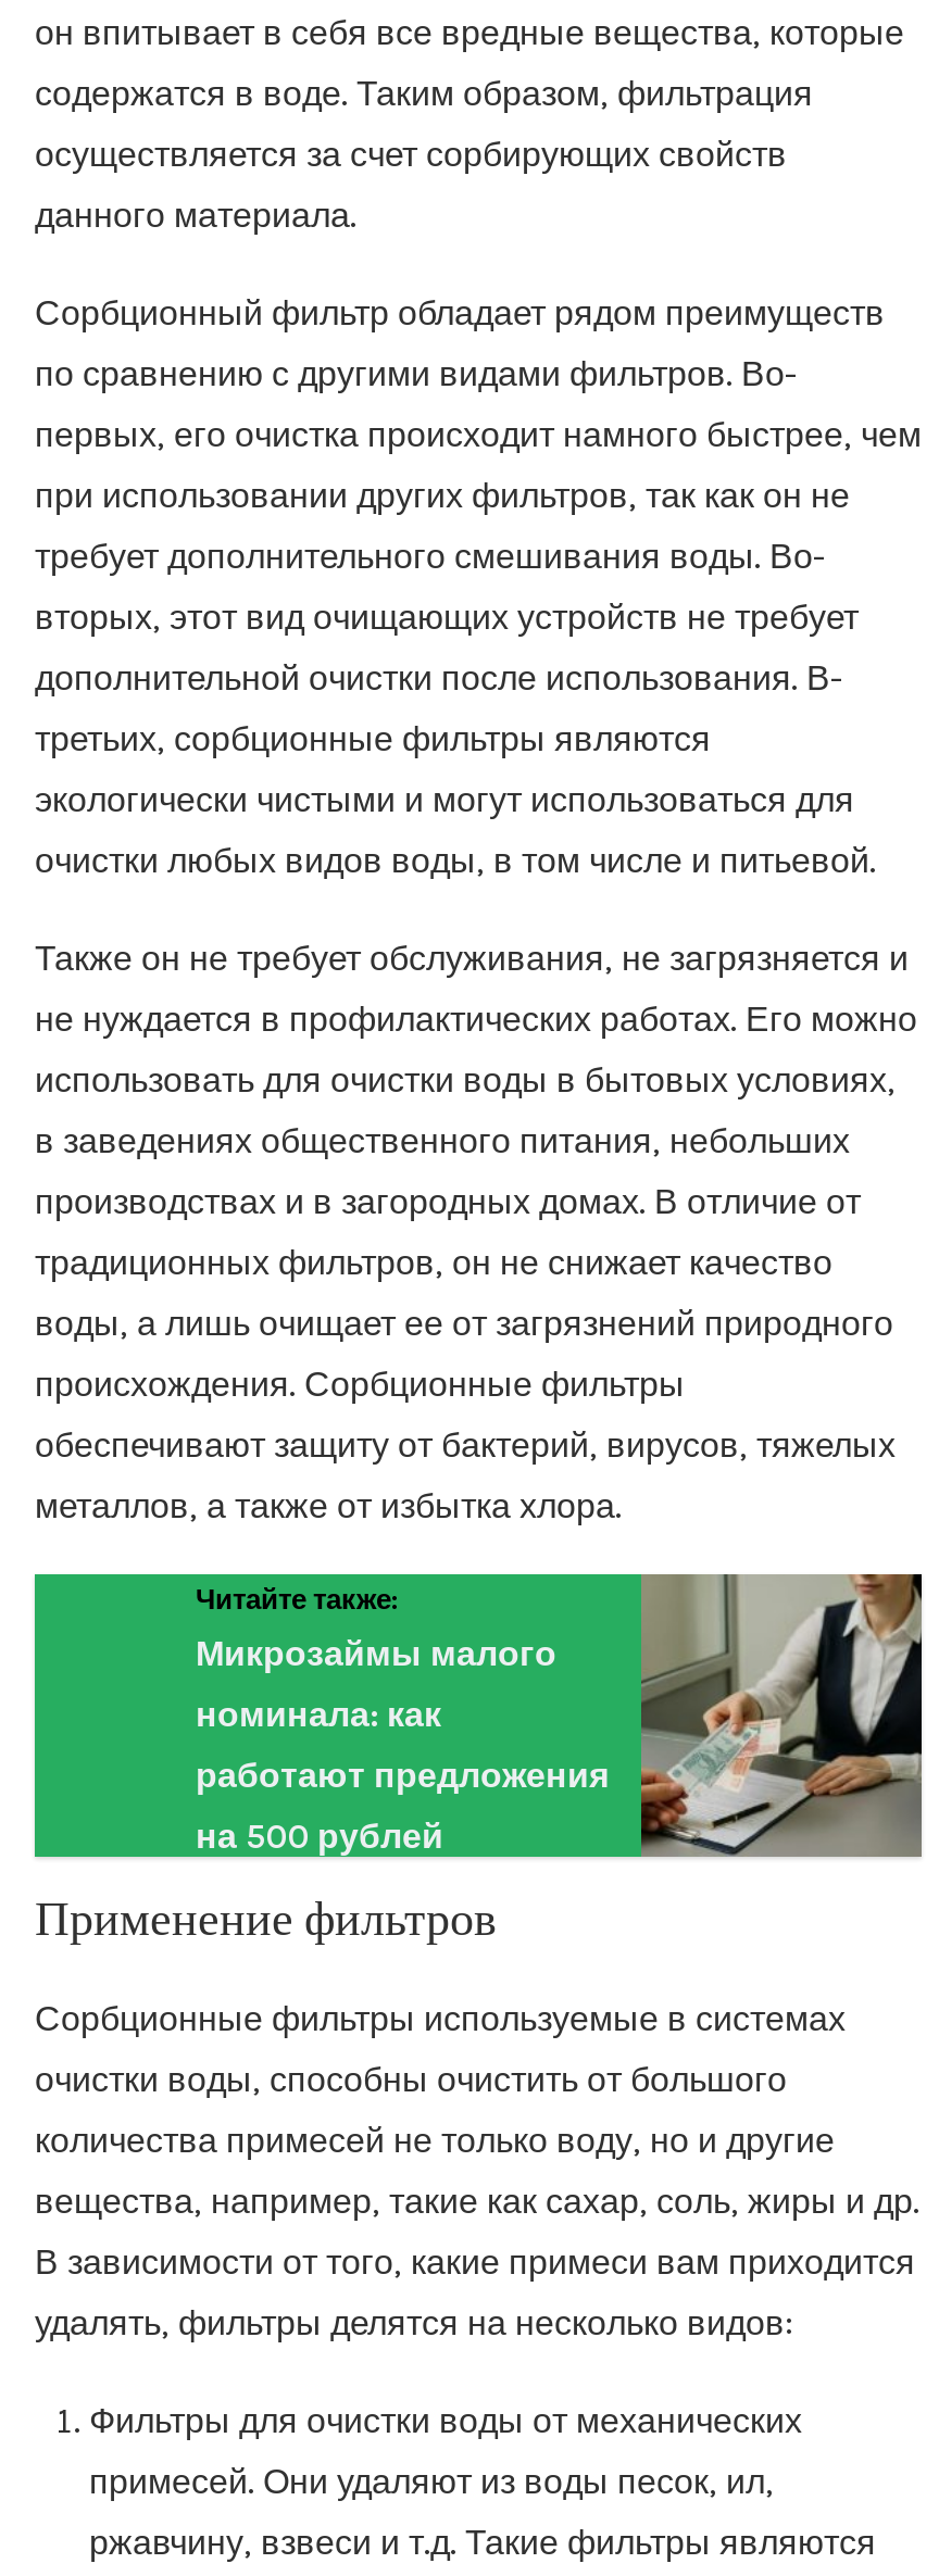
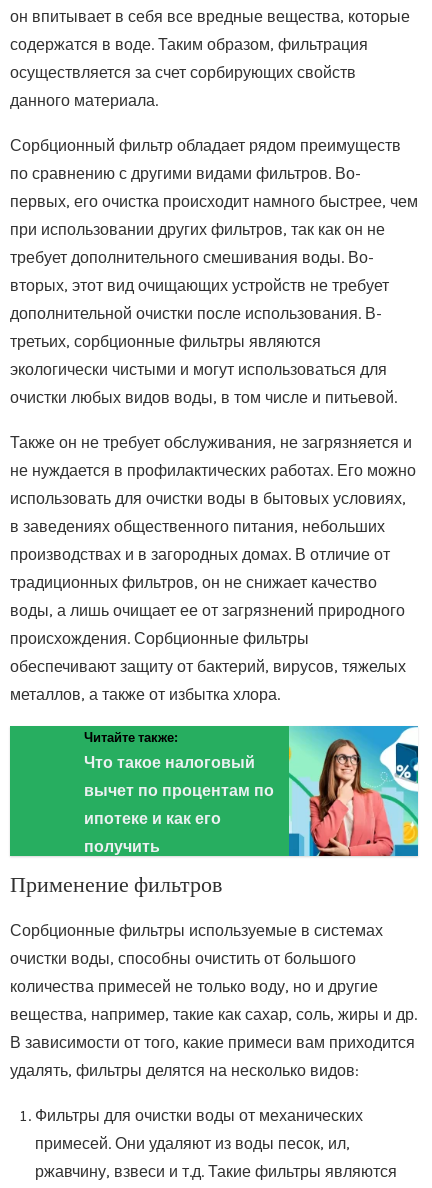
[196,1572,924,1859] [image] | Микрозаймы малого -> [84,725,419,857] [image] | Что такое налоговый
[196,1694,441,1736] номинала: как -> [84,781,274,800] вычет по процентам по
[196,1755,609,1796] работают предложения -> [84,809,221,828] ипотеке и как его
[196,1816,443,1857] на 500 рублей -> [84,837,160,856] получить

